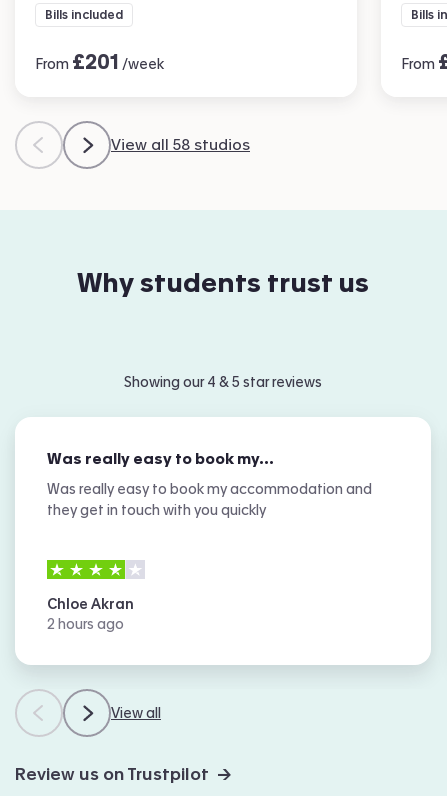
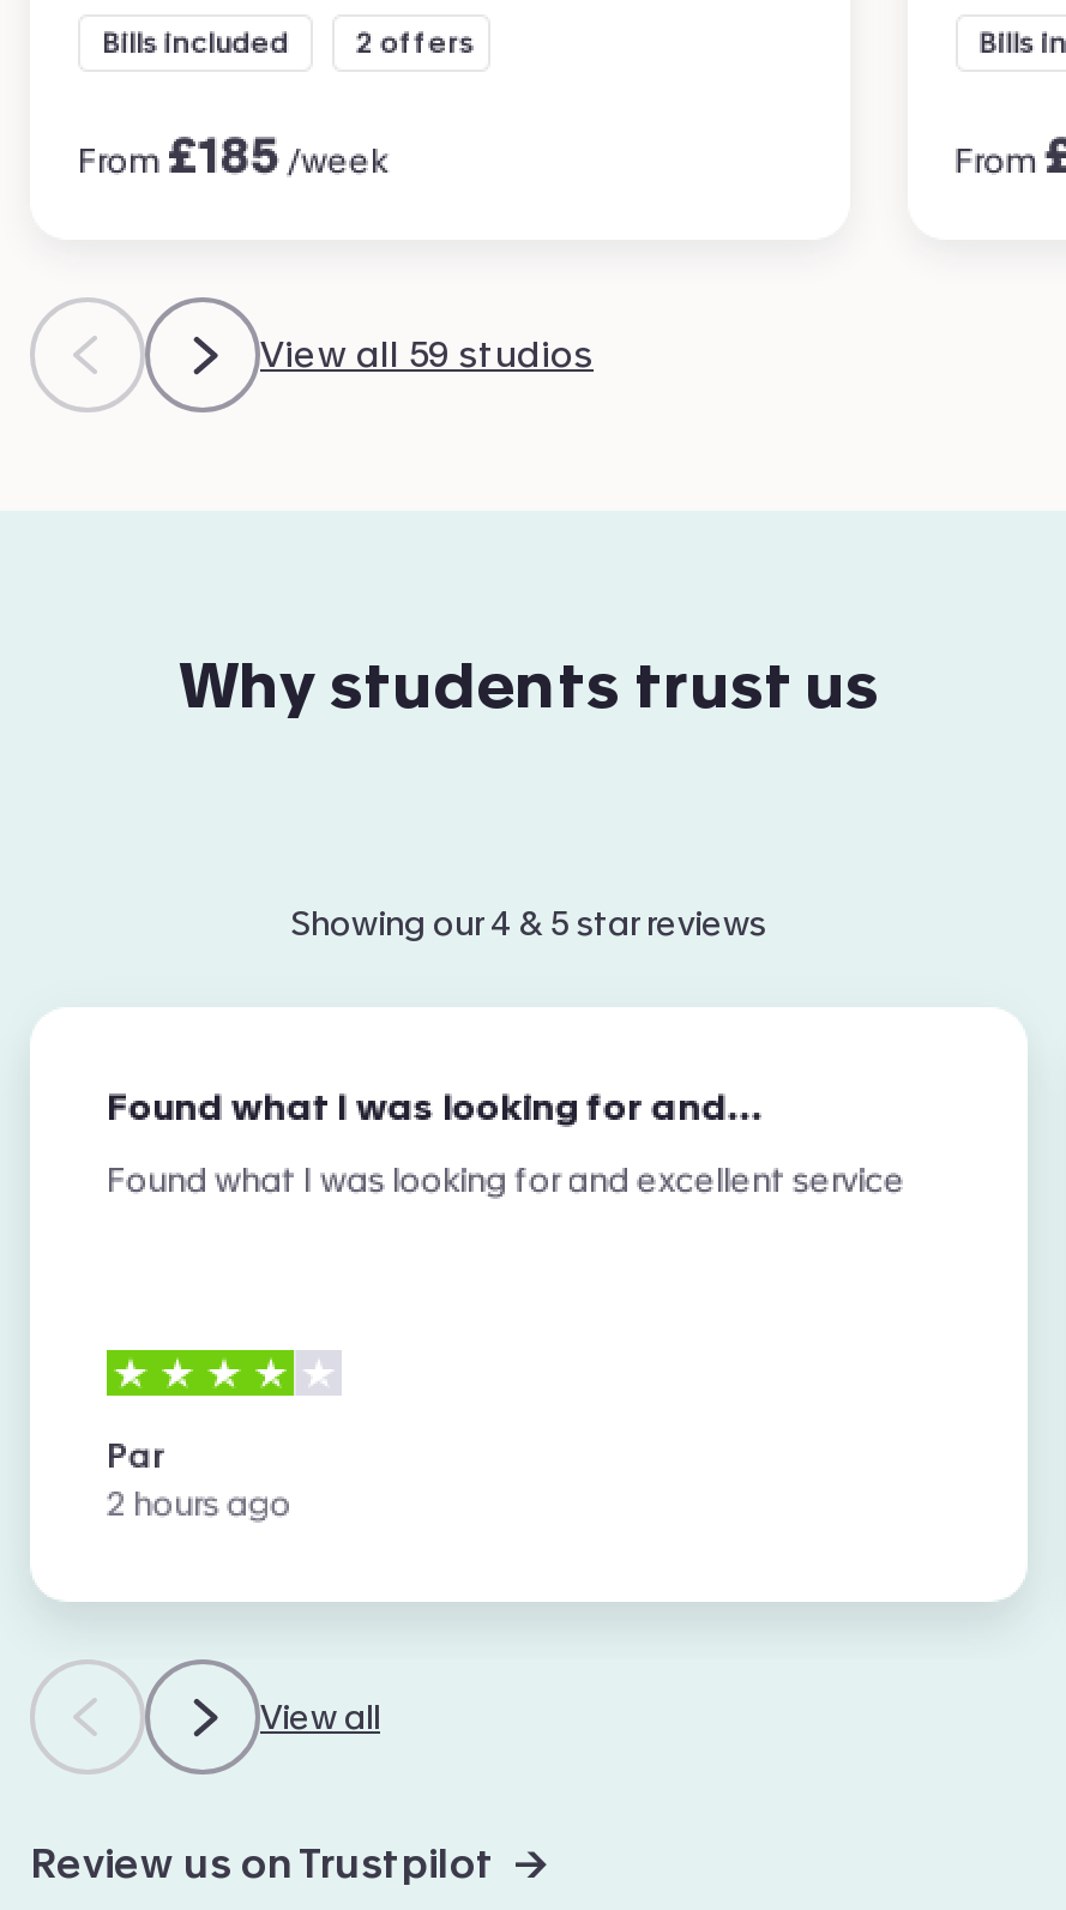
[35,52,164,72] From £201 /week -> [78,28,474,179] 2 offers | From £185 /week
[111,137,250,152] View all 58 studios -> [260,335,594,371] View all 59 studios
[47,451,372,517] Was really easy to book my… | Was really easy to book my accommodation and | they get in touch with you quickly -> [107,1088,905,1196] Found what I was looking for and… | Found what I was looking for and excellent service
[47,597,134,611] Chloe Akran -> [107,1440,167,1474] Par

